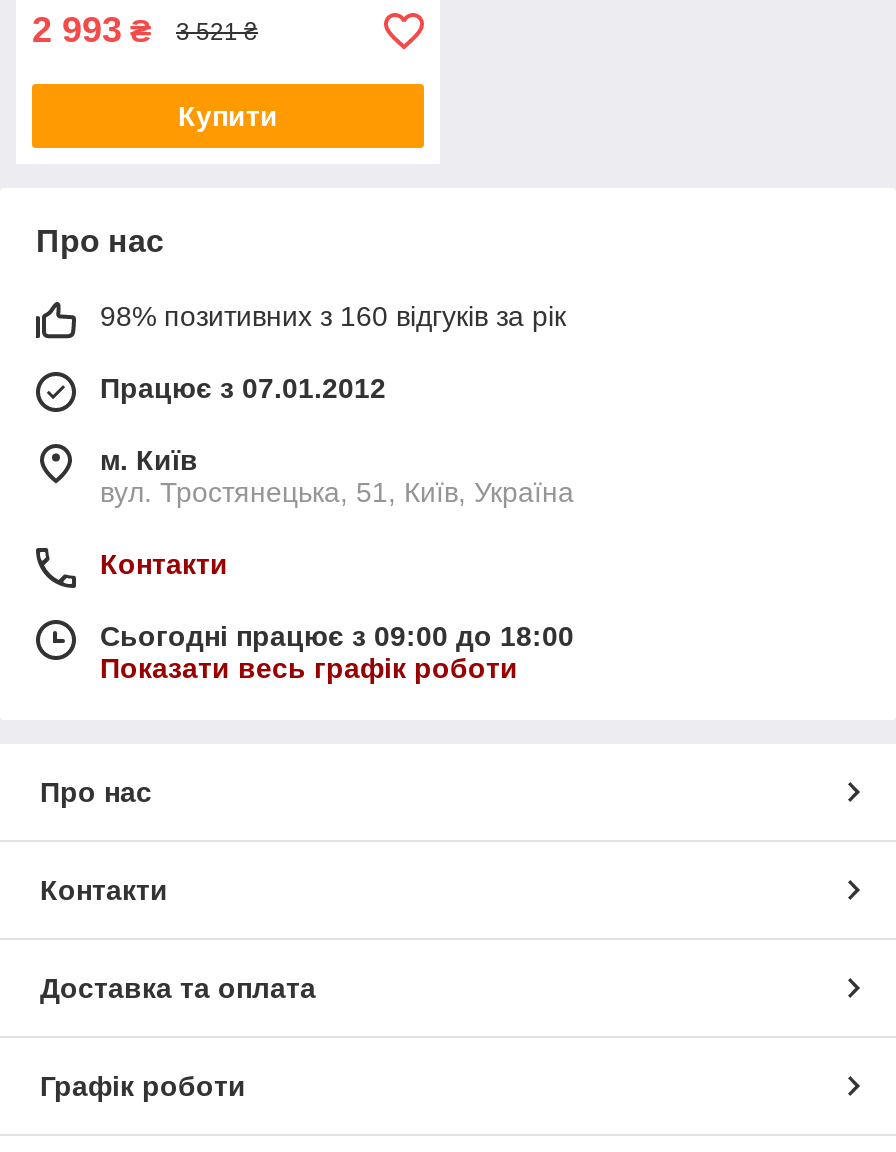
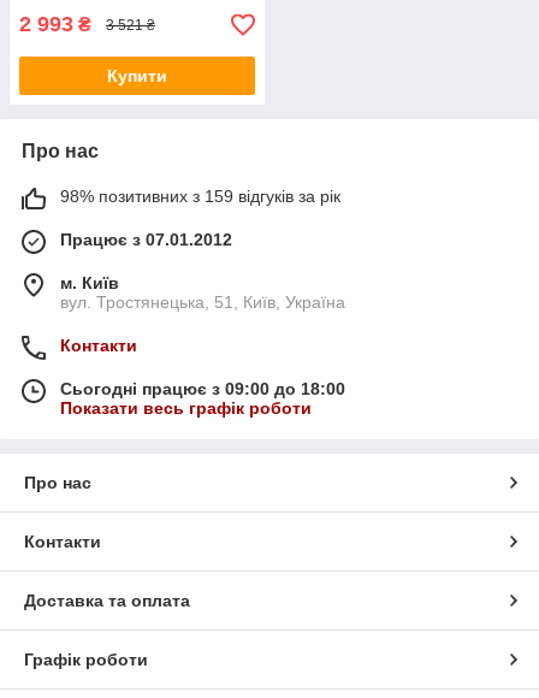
[100,301,566,333] 98% позитивних з 160 відгуків за рік -> [60,187,340,206] 98% позитивних з 159 відгуків за рік

